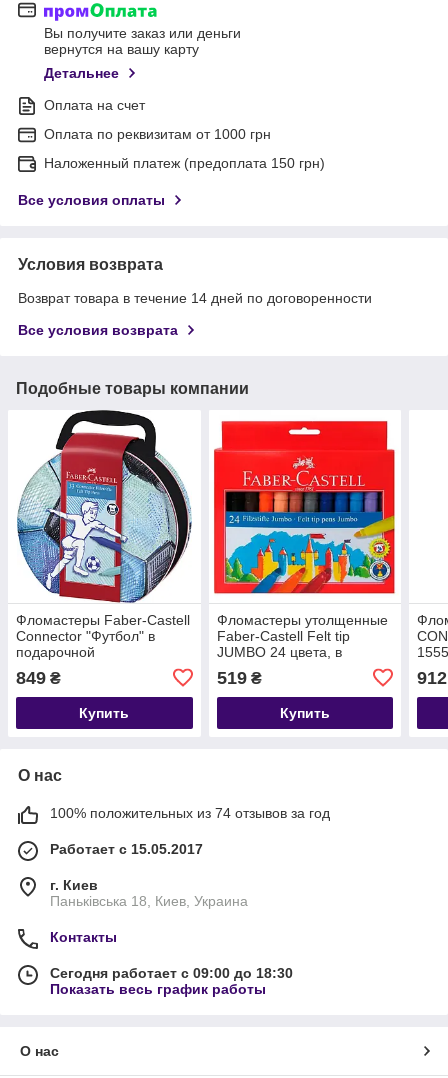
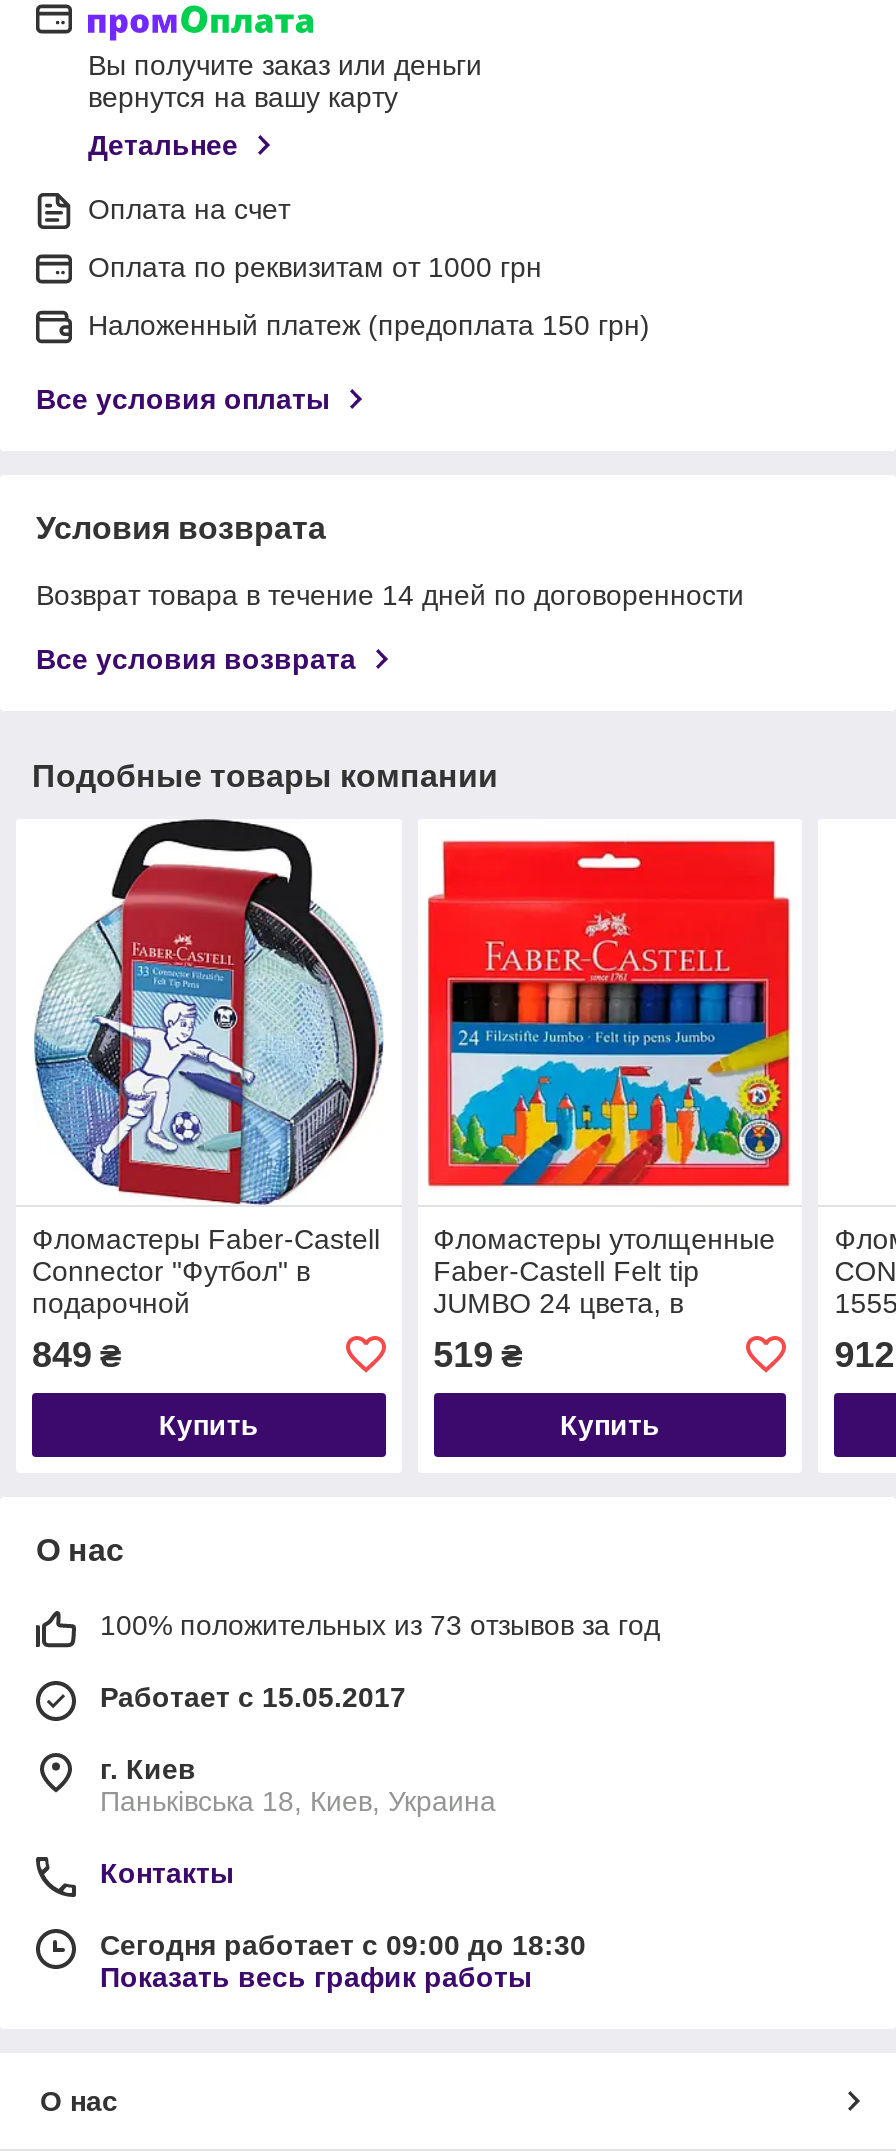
[50,805,330,821] 100% положительных из 74 отзывов за год -> [100,1609,660,1641] 100% положительных из 73 отзывов за год

